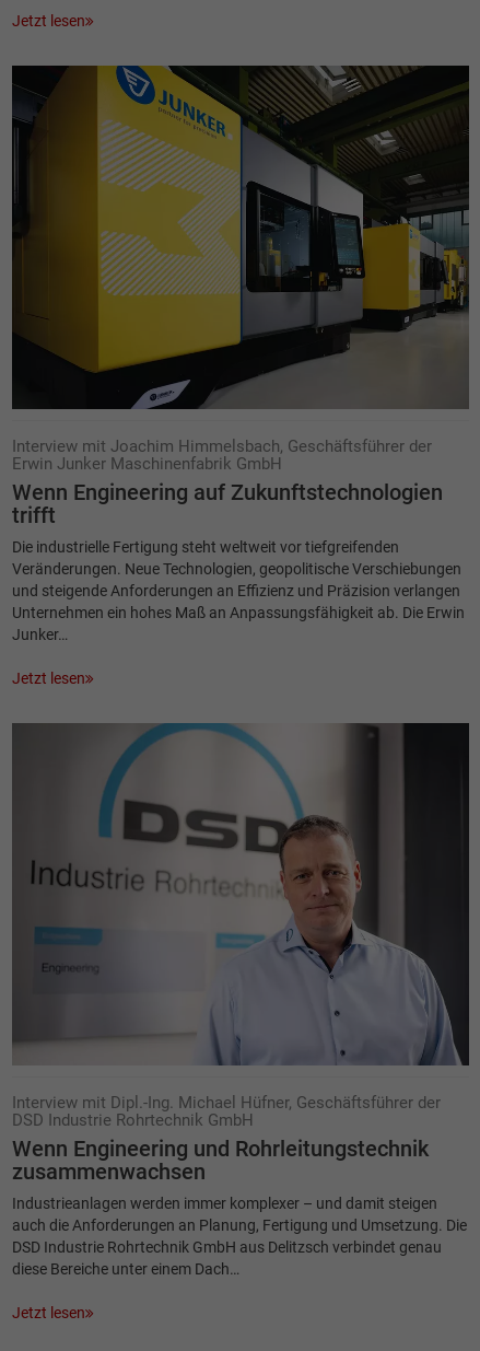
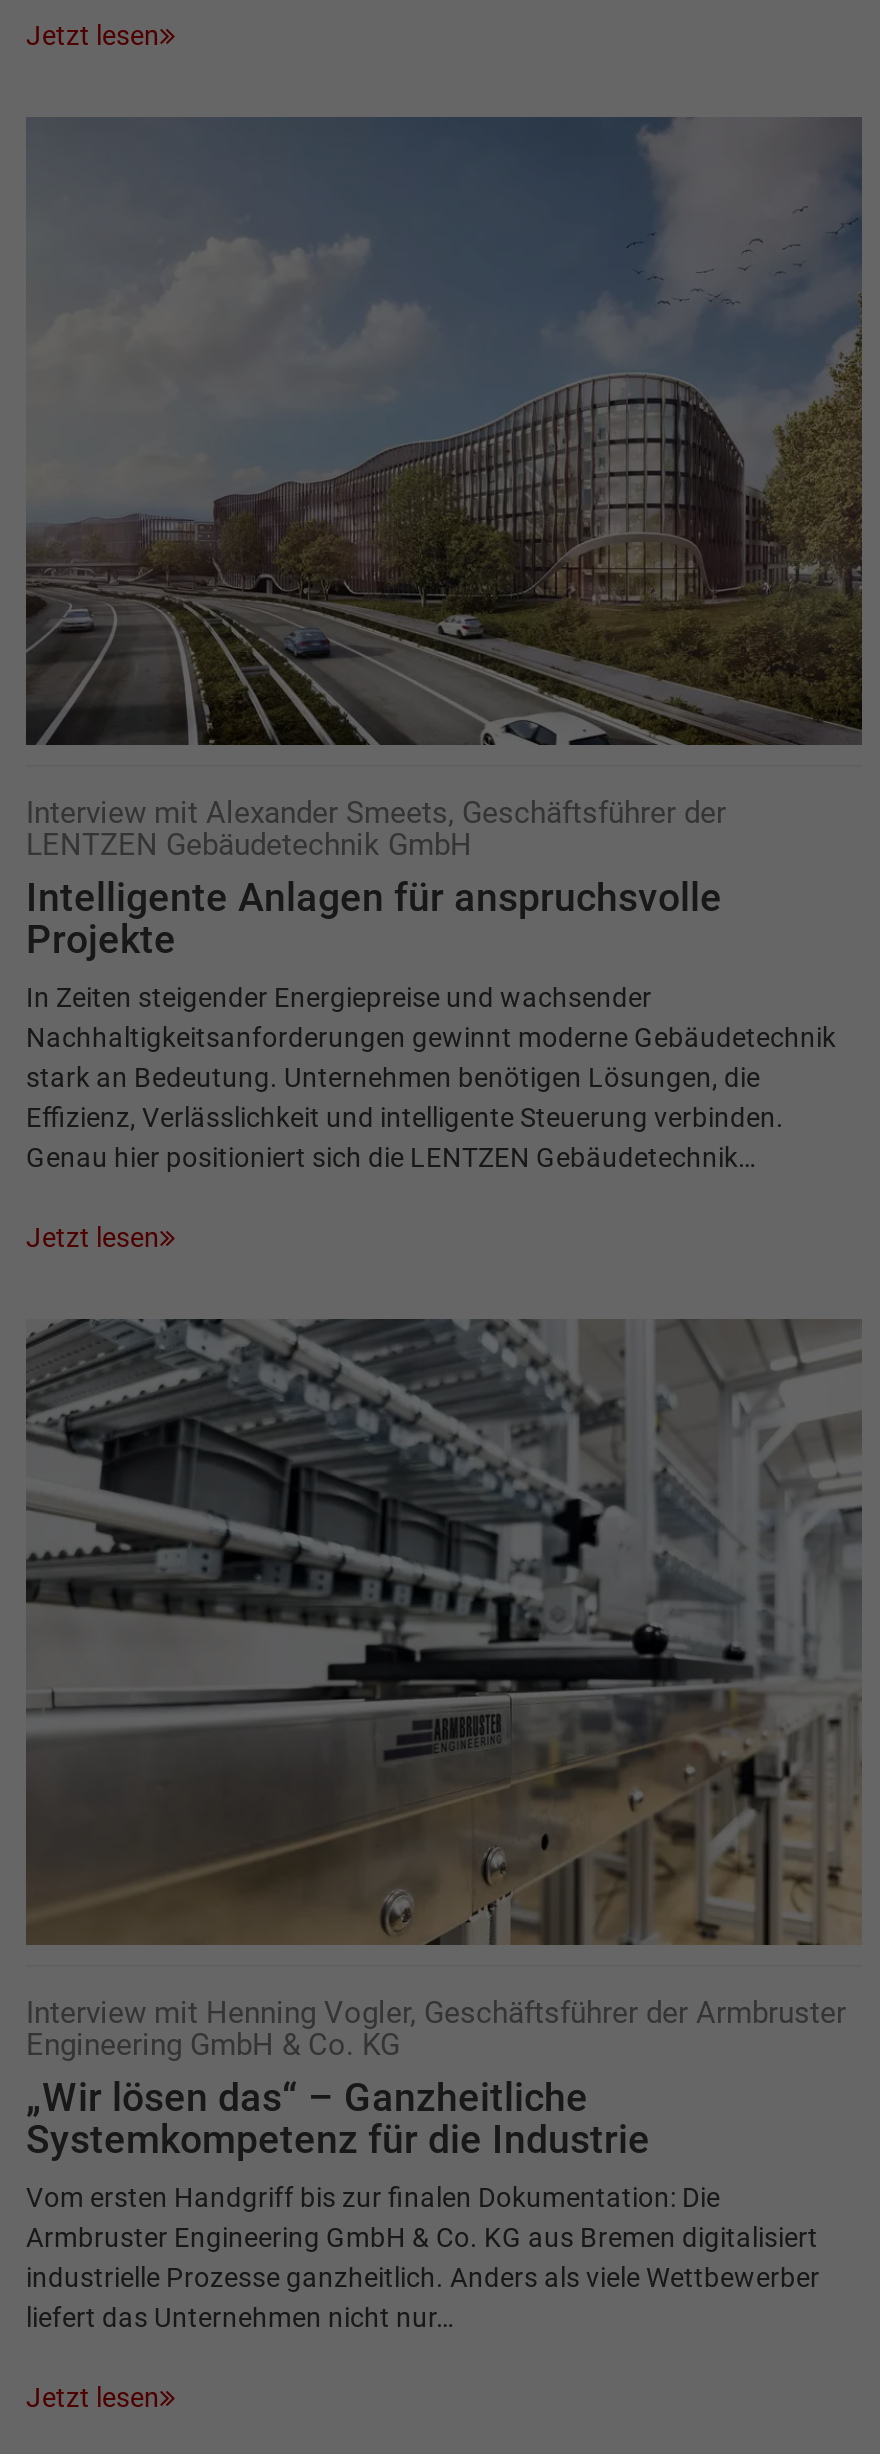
[11,65,470,643] [image] | Interview mit Joachim Himmelsbach, Geschäftsführer der | Erwin Junker Maschinenfabrik GmbH | Wenn Engineering auf Zukunftstechnologien | trifft | Die industrielle Fertigung steht weltweit vor tiefgreifenden | Veränderungen. Neue Technologien, geopolitische Verschiebungen | und steigende Anforderungen an Effizienz und Präzision verlangen | Unternehmen ein hohes Maß an Anpassungsfähigkeit ab. Die Erwin | Junker… -> [24,115,864,1172] [image] | Interview mit Alexander Smeets, Geschäftsführer der | LENTZEN Gebäudetechnik GmbH | Intelligente Anlagen für anspruchsvolle | Projekte | In Zeiten steigender Energiepreise und wachsender | Nachhaltigkeitsanforderungen gewinnt moderne Gebäudetechnik | stark an Bedeutung. Unternehmen benötigen Lösungen, die | Effizienz, Verlässlichkeit und intelligente Steuerung verbinden. | Genau hier positioniert sich die LENTZEN Gebäudetechnik…
[11,722,470,1278] [image] | Interview mit Dipl.-Ing. Michael Hüfner, Geschäftsführer der | DSD Industrie Rohrtechnik GmbH | Wenn Engineering und Rohrleitungstechnik | zusammenwachsen | Industrieanlagen werden immer komplexer – und damit steigen | auch die Anforderungen an Planung, Fertigung und Umsetzung. Die | DSD Industrie Rohrtechnik GmbH aus Delitzsch verbindet genau | diese Bereiche unter einem Dach… -> [26,1317,862,2333] [image] | Interview mit Henning Vogler, Geschäftsführer der Armbruster | Engineering GmbH & Co. KG | „Wir lösen das“ – Ganzheitliche | Systemkompetenz für die Industrie | Vom ersten Handgriff bis zur finalen Dokumentation: Die | Armbruster Engineering GmbH & Co. KG aus Bremen digitalisiert | industrielle Prozesse ganzheitlich. Anders als viele Wettbewerber | liefert das Unternehmen nicht nur…

